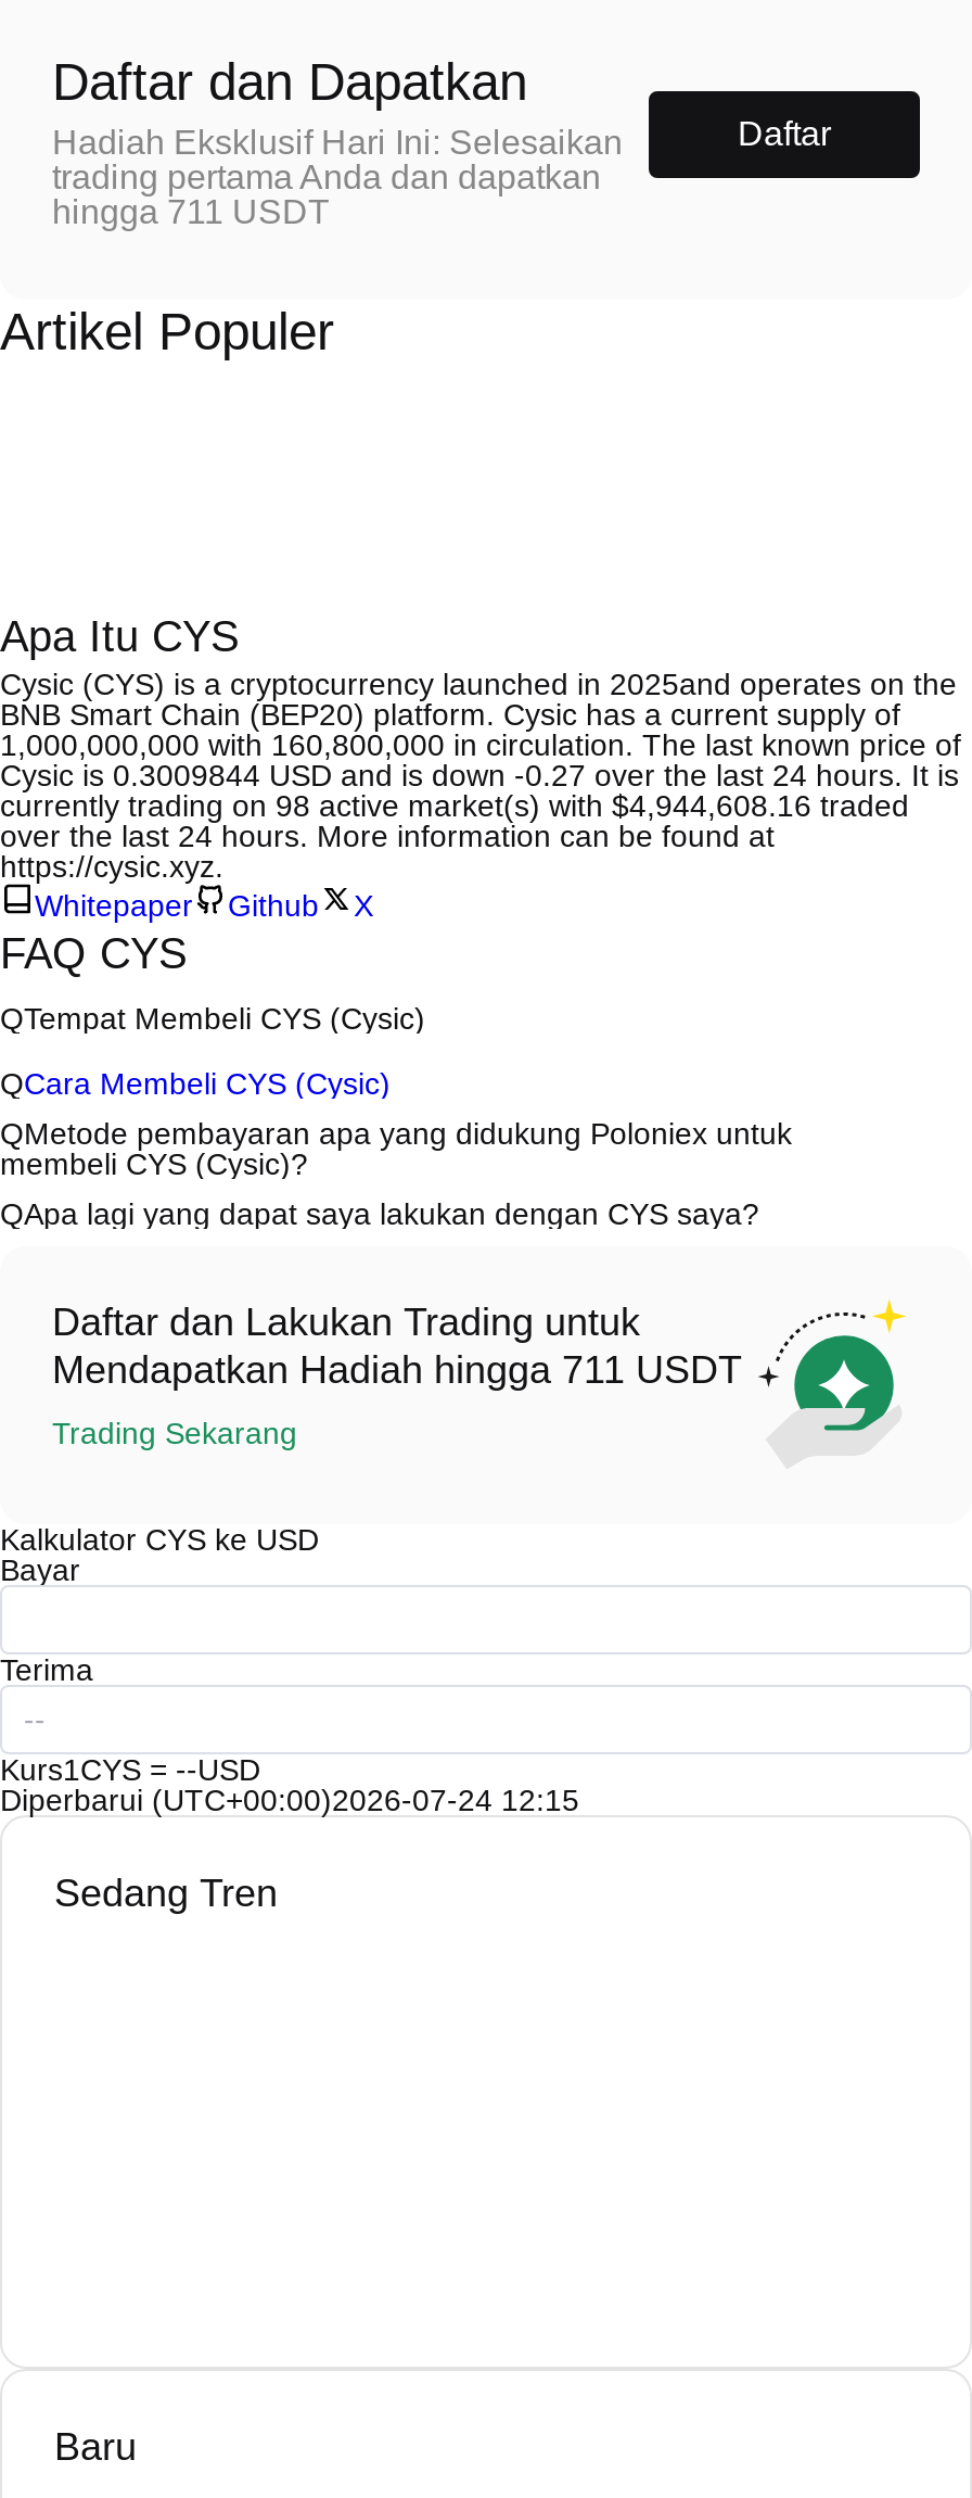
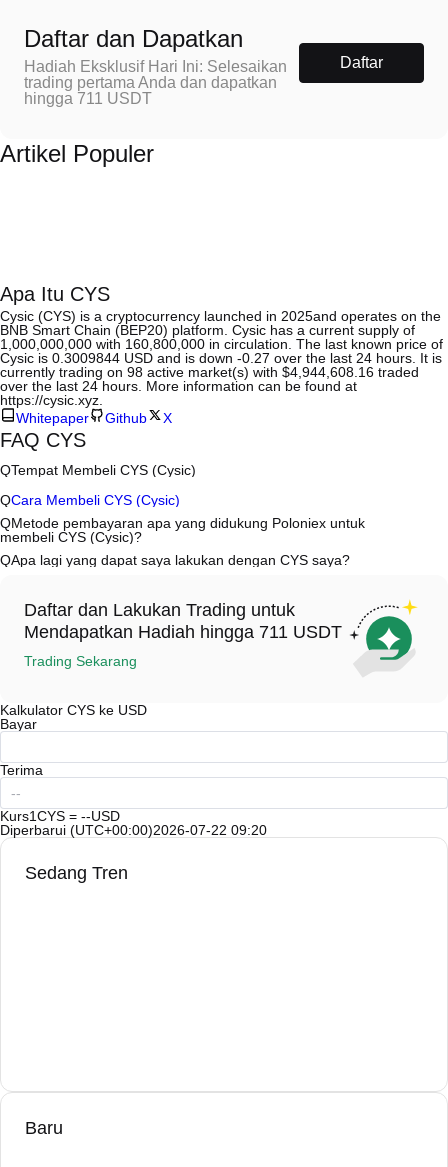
[0,1783,579,1817] Diperbarui (UTC+00:00)2026-07-24 12:15 -> [0,822,267,838] Diperbarui (UTC+00:00)2026-07-22 09:20

